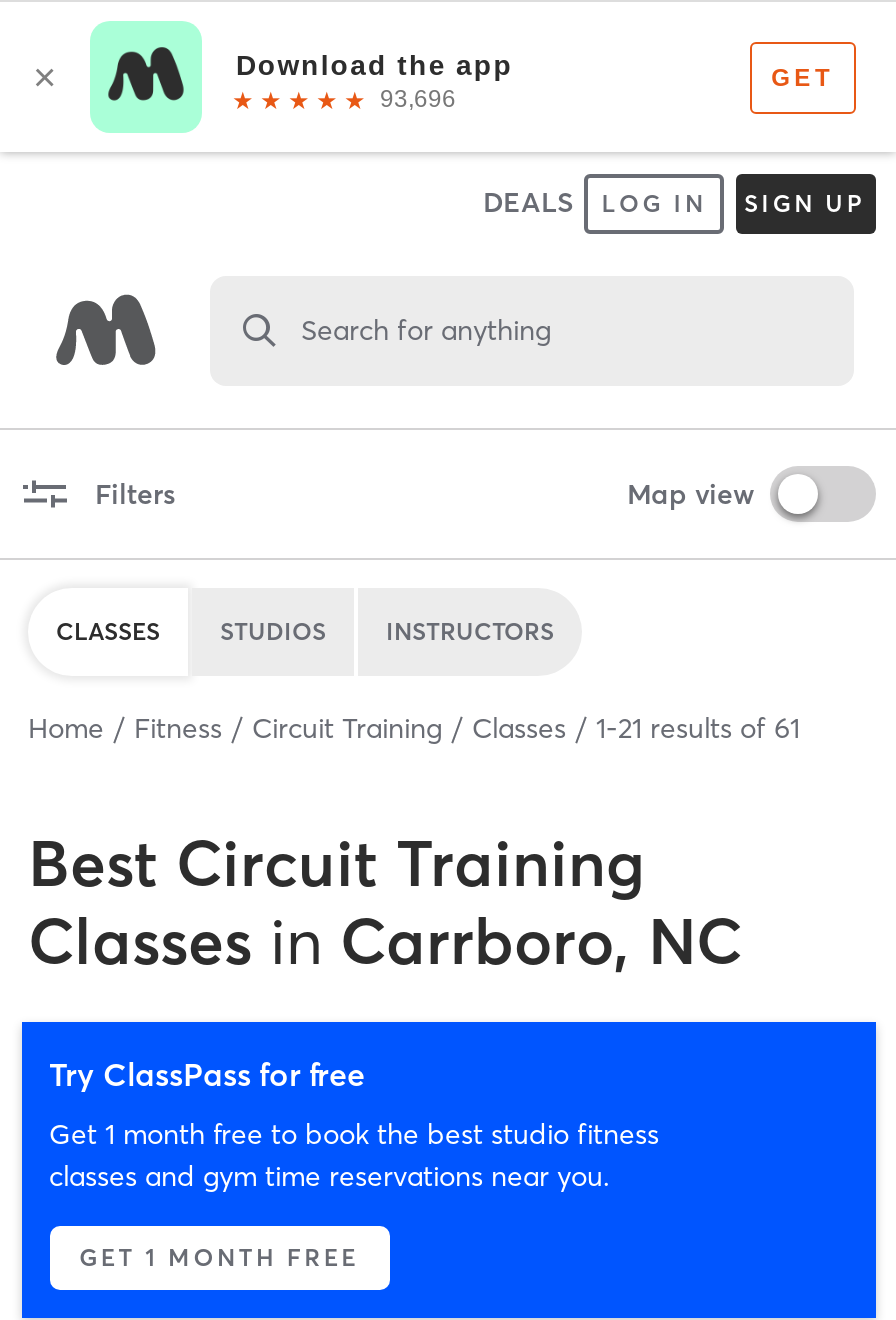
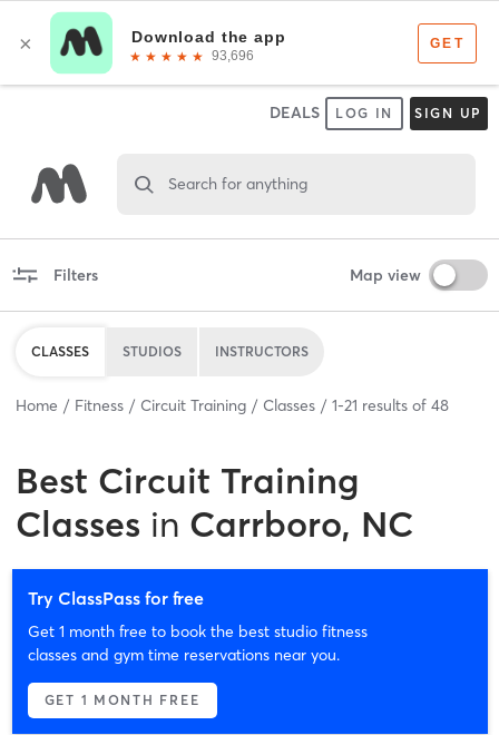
[28,709,800,745] Home Fitness Circuit Training Classes 1-21 results of 61 -> [16,395,449,415] Home Fitness Circuit Training Classes 1-21 results of 48

